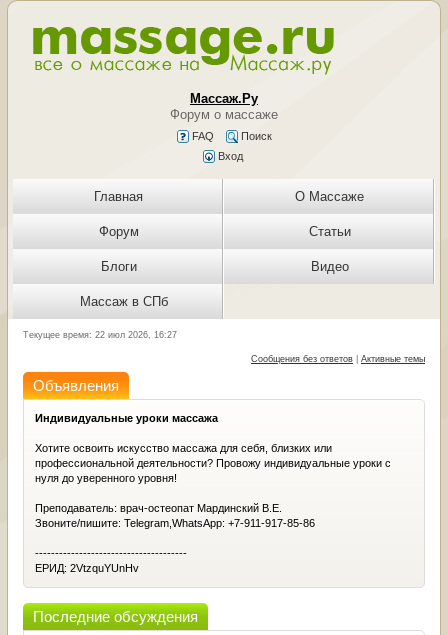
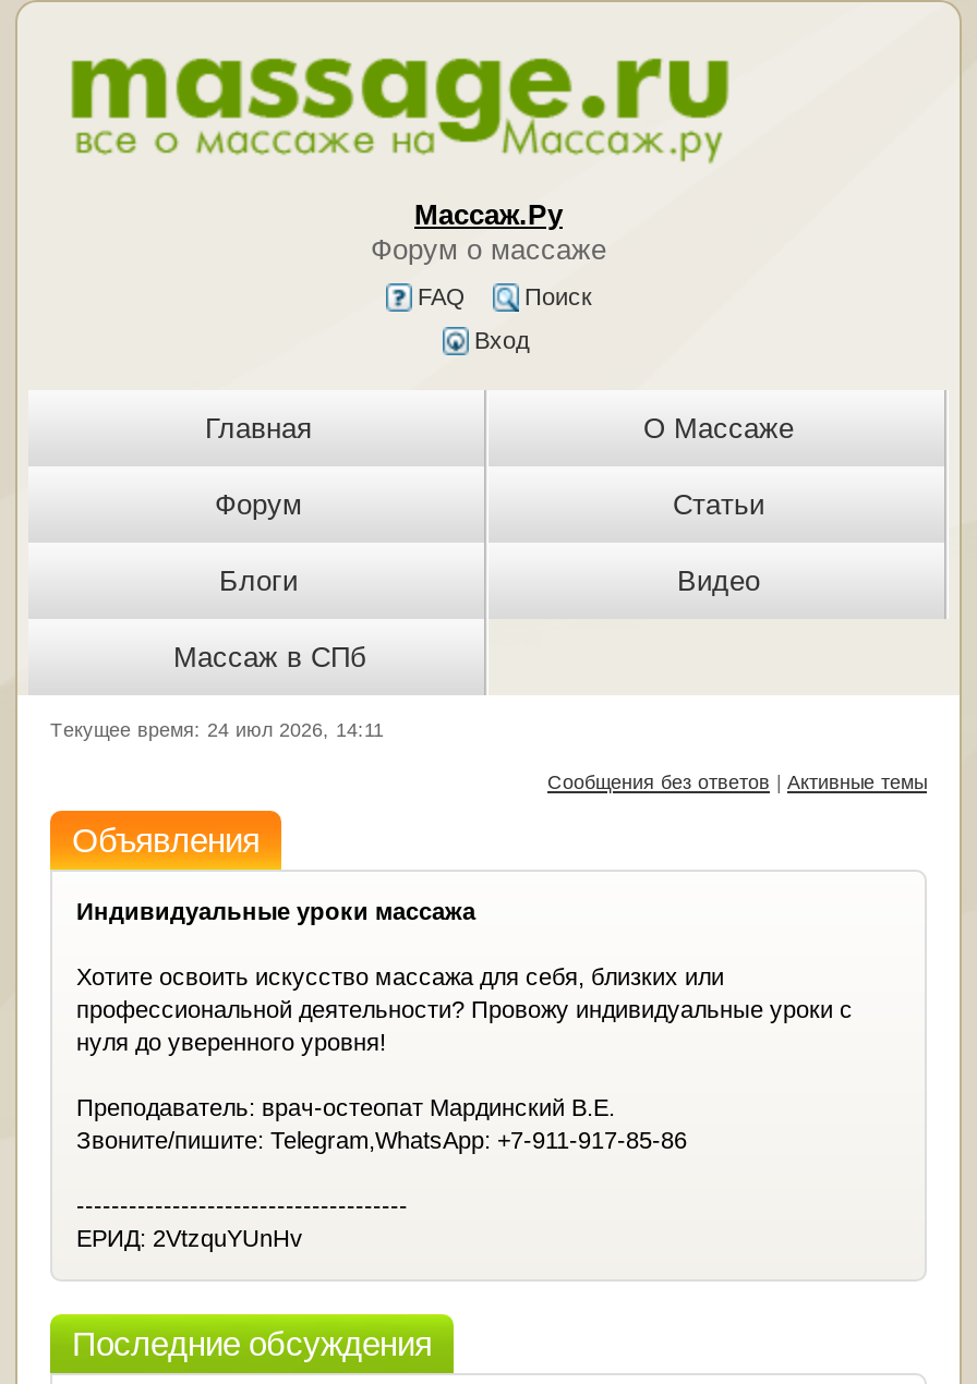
[23,330,177,340] Текущее время: 22 июл 2026, 16:27 -> [50,719,384,741] Текущее время: 24 июл 2026, 14:11

